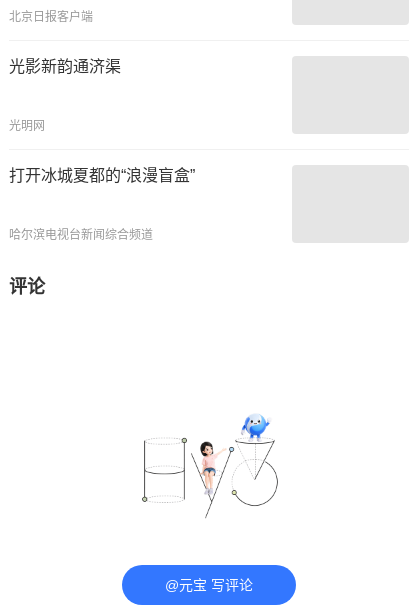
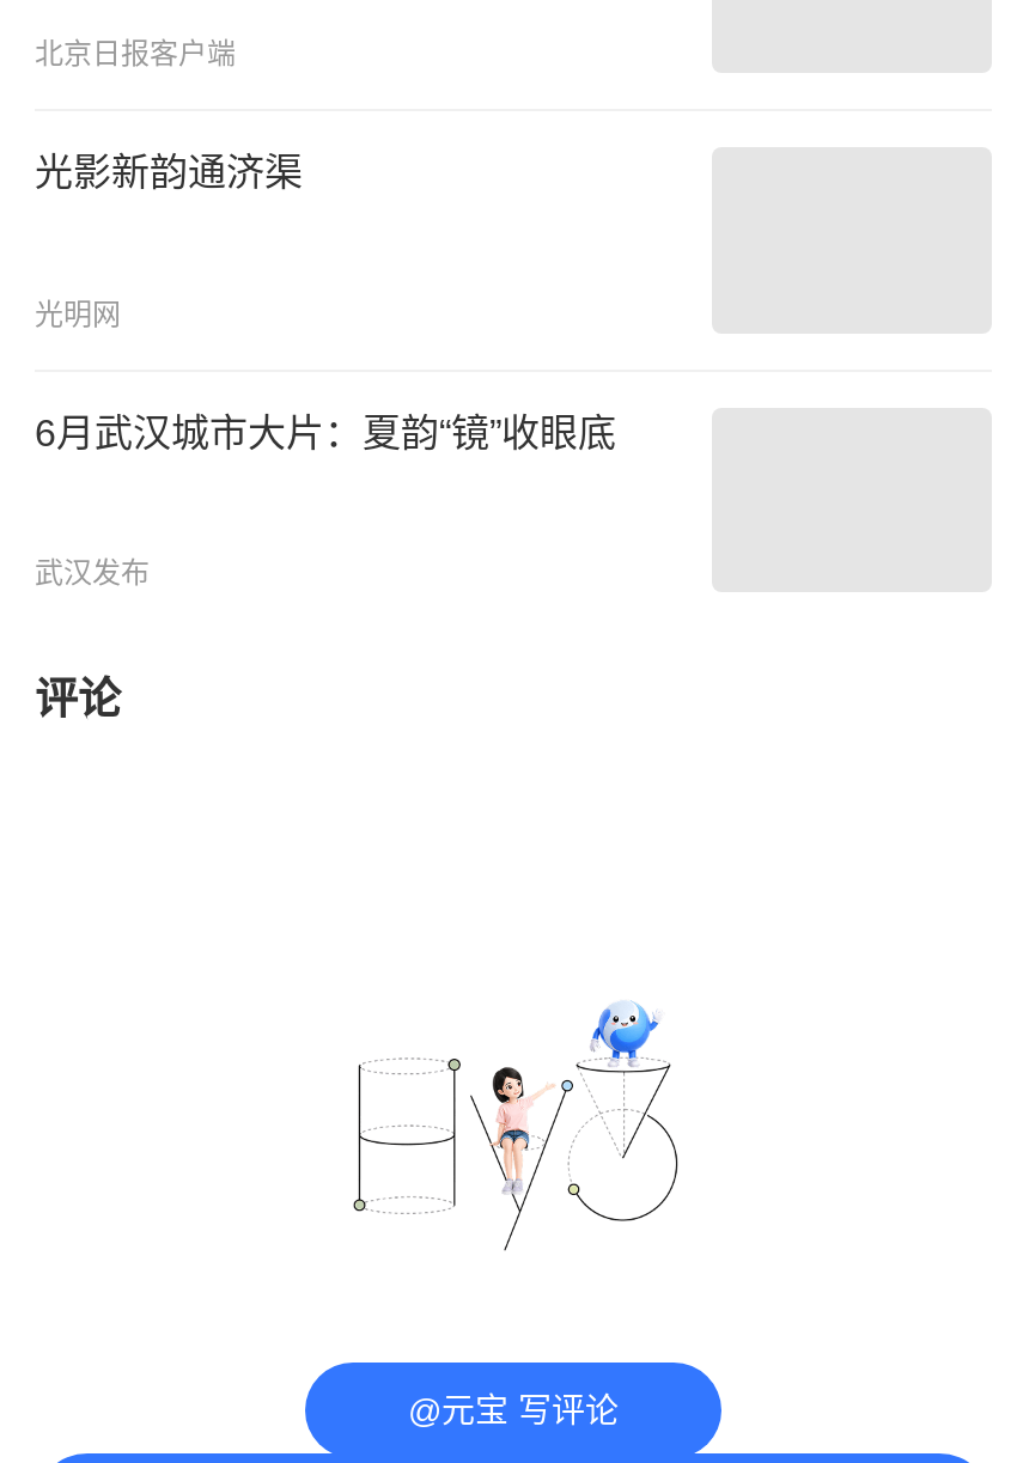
[9,167,195,184] 打开冰城夏都的“浪漫盲盒” -> [35,412,616,453] 6月武汉城市大片：夏韵“镜”收眼底
[9,227,153,241] 哈尔滨电视台新闻综合频道 -> [35,557,150,591] 武汉发布

